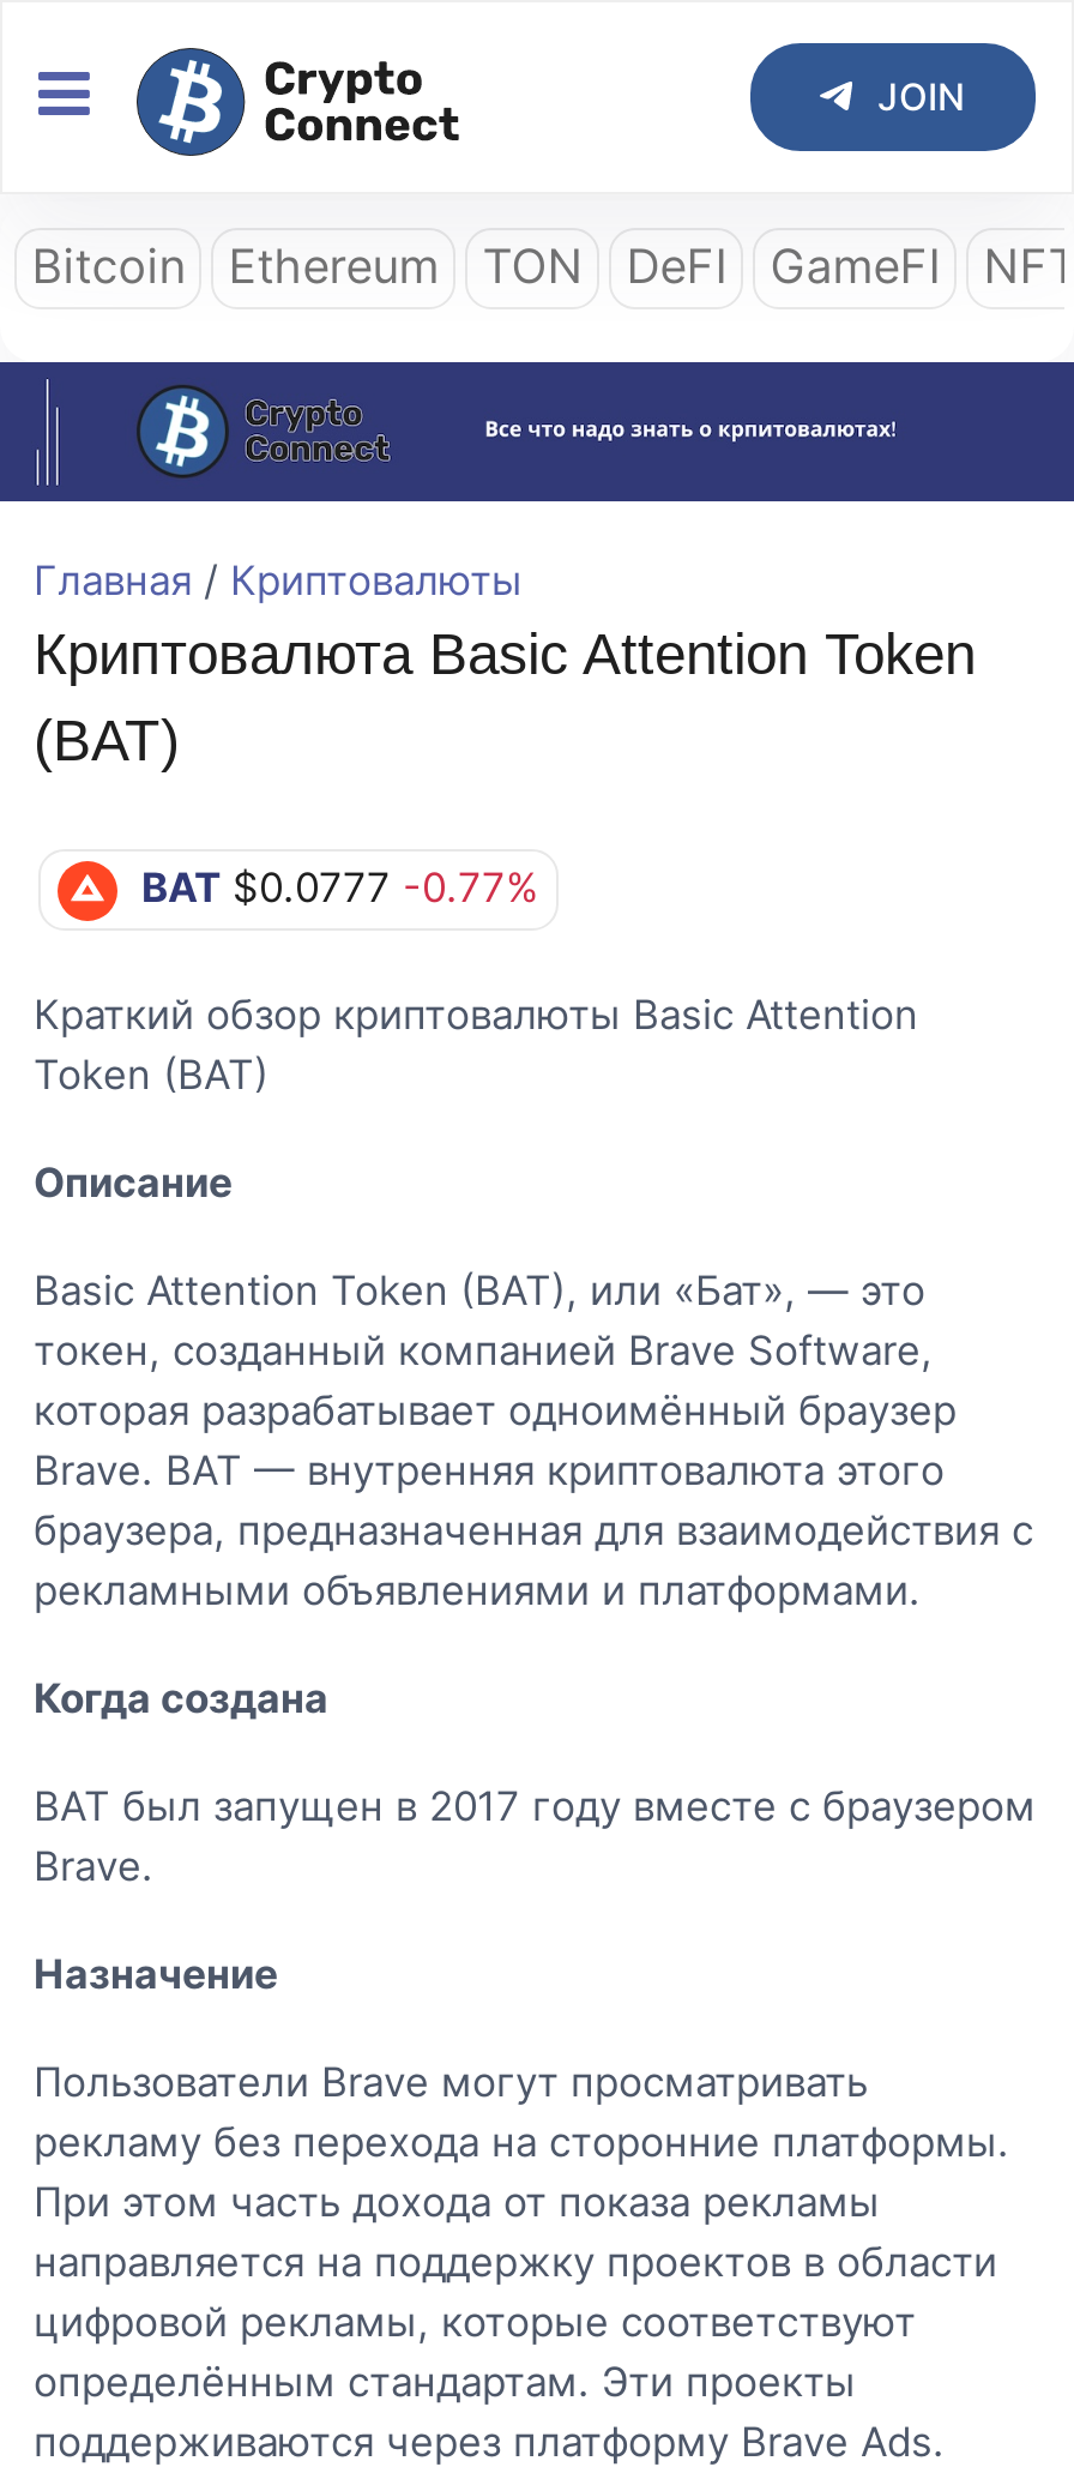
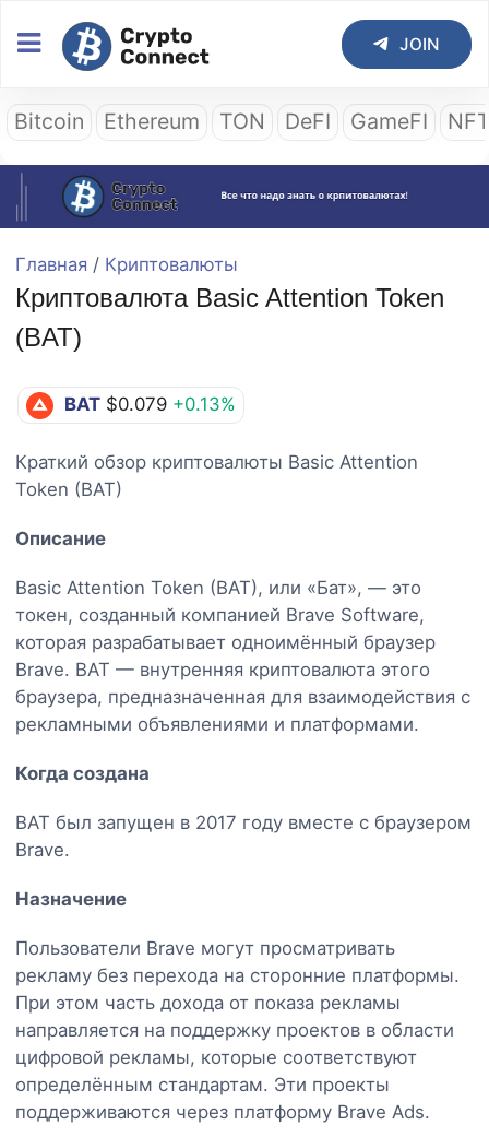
[141,863,539,911] BAT $0.0777 -0.77% -> [64,393,236,415] BAT $0.079 +0.13%

